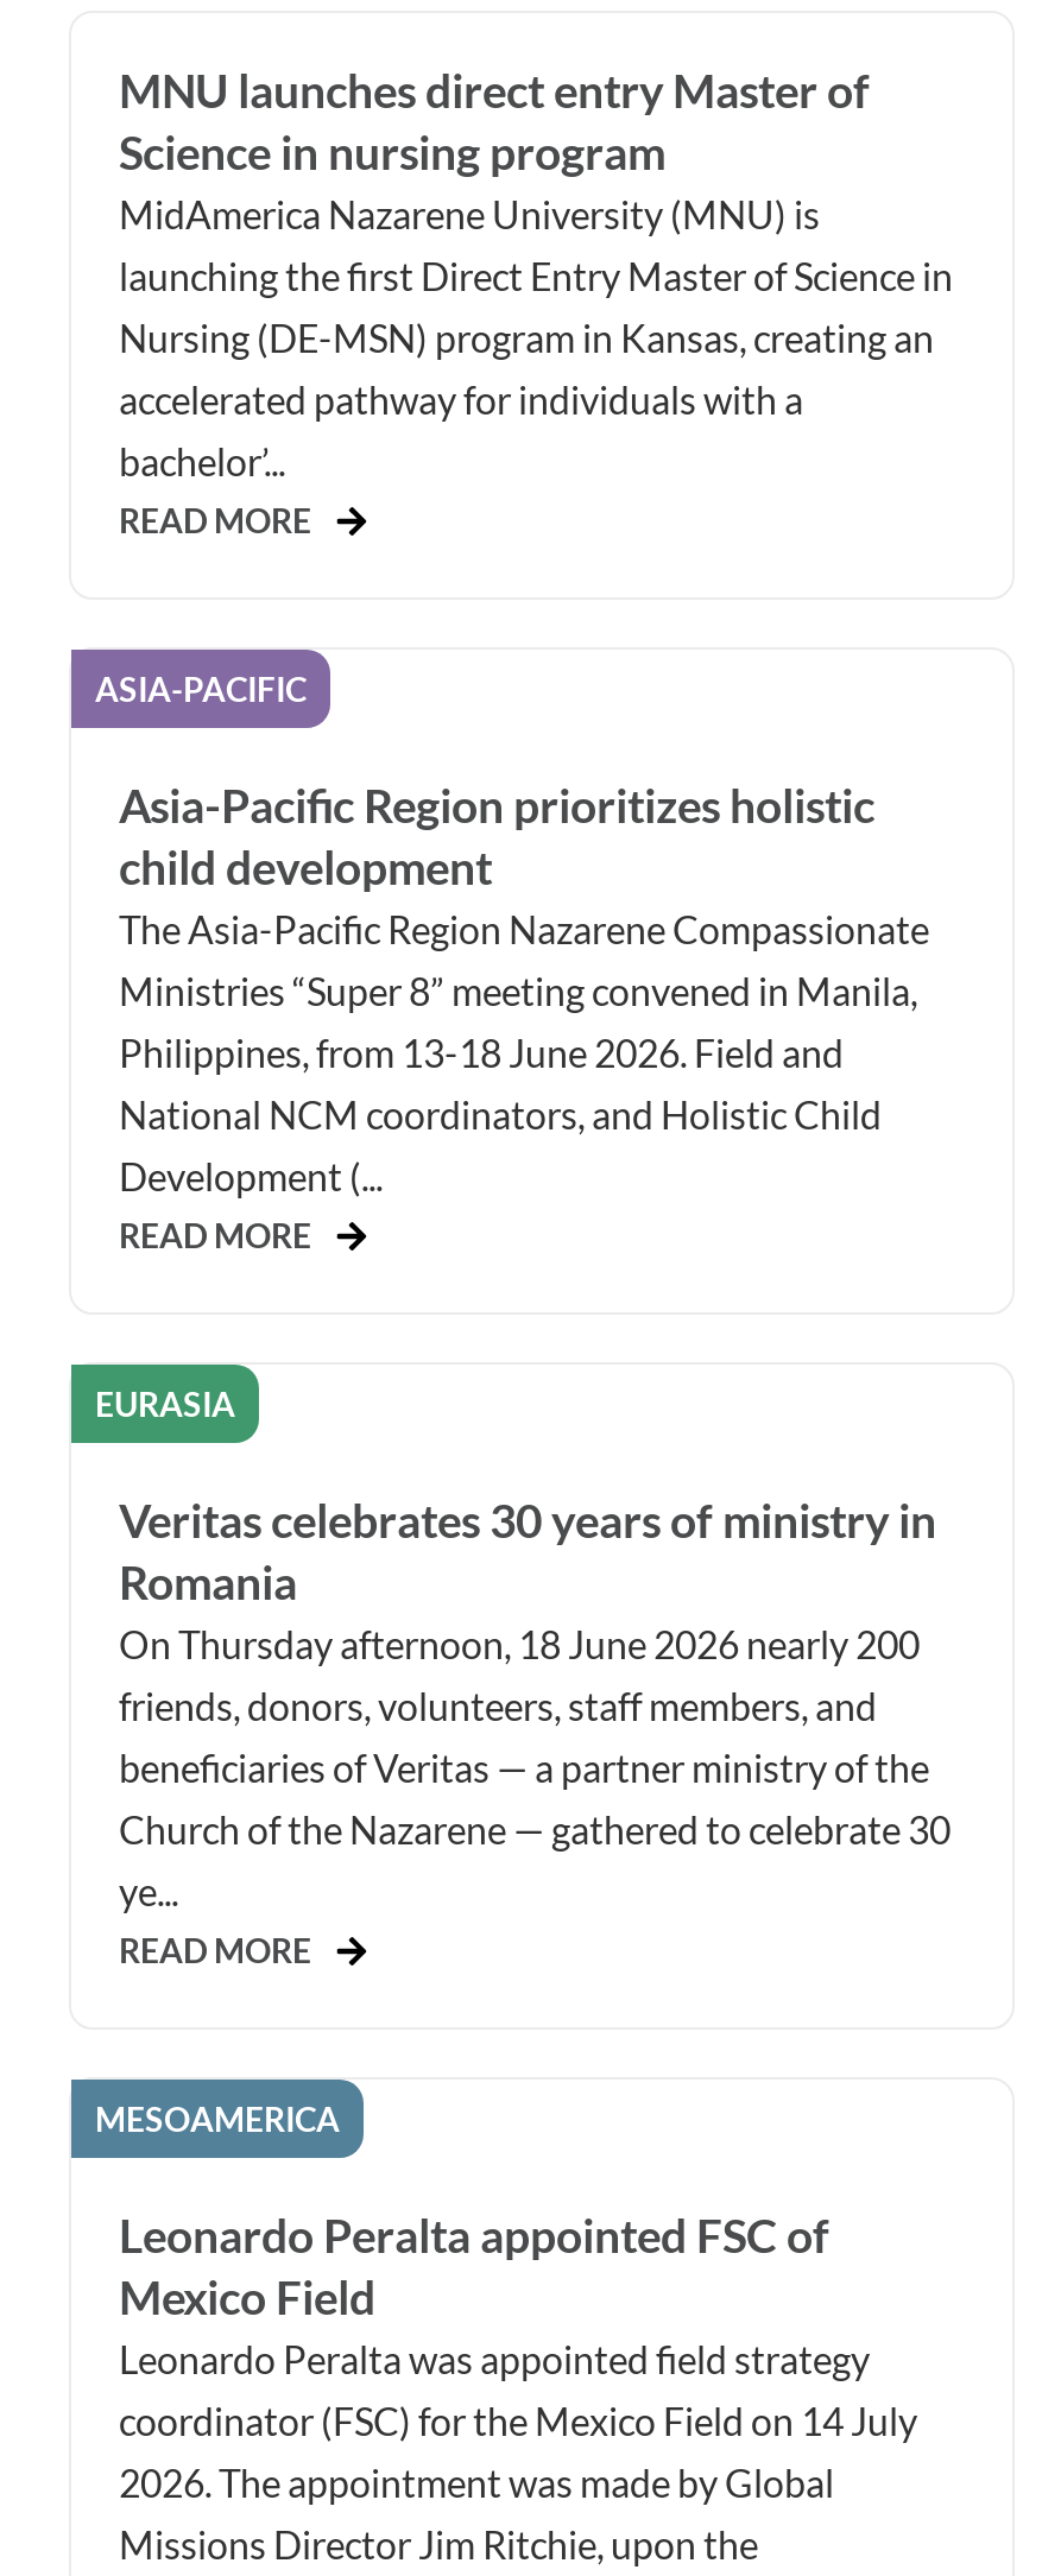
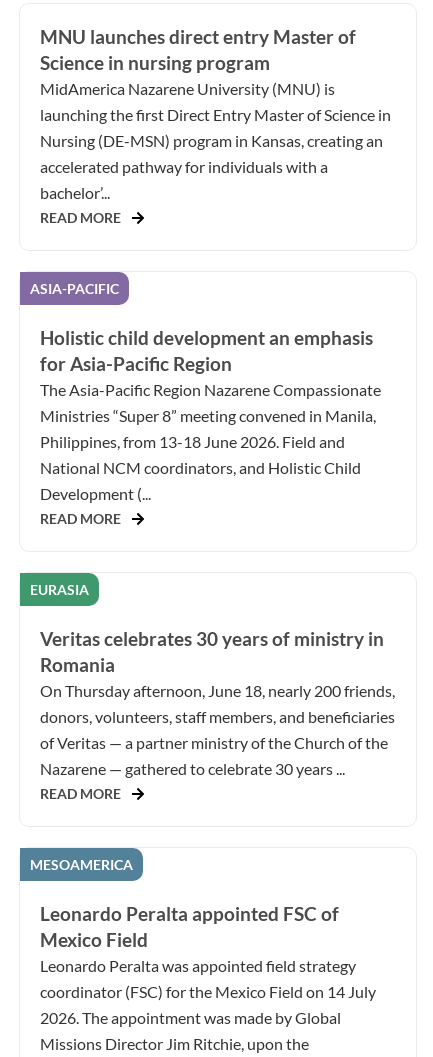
[119,777,874,893] Asia-Pacific Region prioritizes holistic | child development -> [40,326,373,375] Holistic child development an emphasis | for Asia-Pacific Region
[119,1620,951,1912] On Thursday afternoon, 18 June 2026 nearly 200 | friends, donors, volunteers, staff members, and | beneficiaries of Veritas — a partner ministry of the | Church of the Nazarene — gathered to celebrate 30 | ye... -> [40,681,395,778] On Thursday afternoon, June 18, nearly 200 friends, | donors, volunteers, staff members, and beneficiaries | of Veritas — a partner ministry of the Church of the | Nazarene — gathered to celebrate 30 years ...

